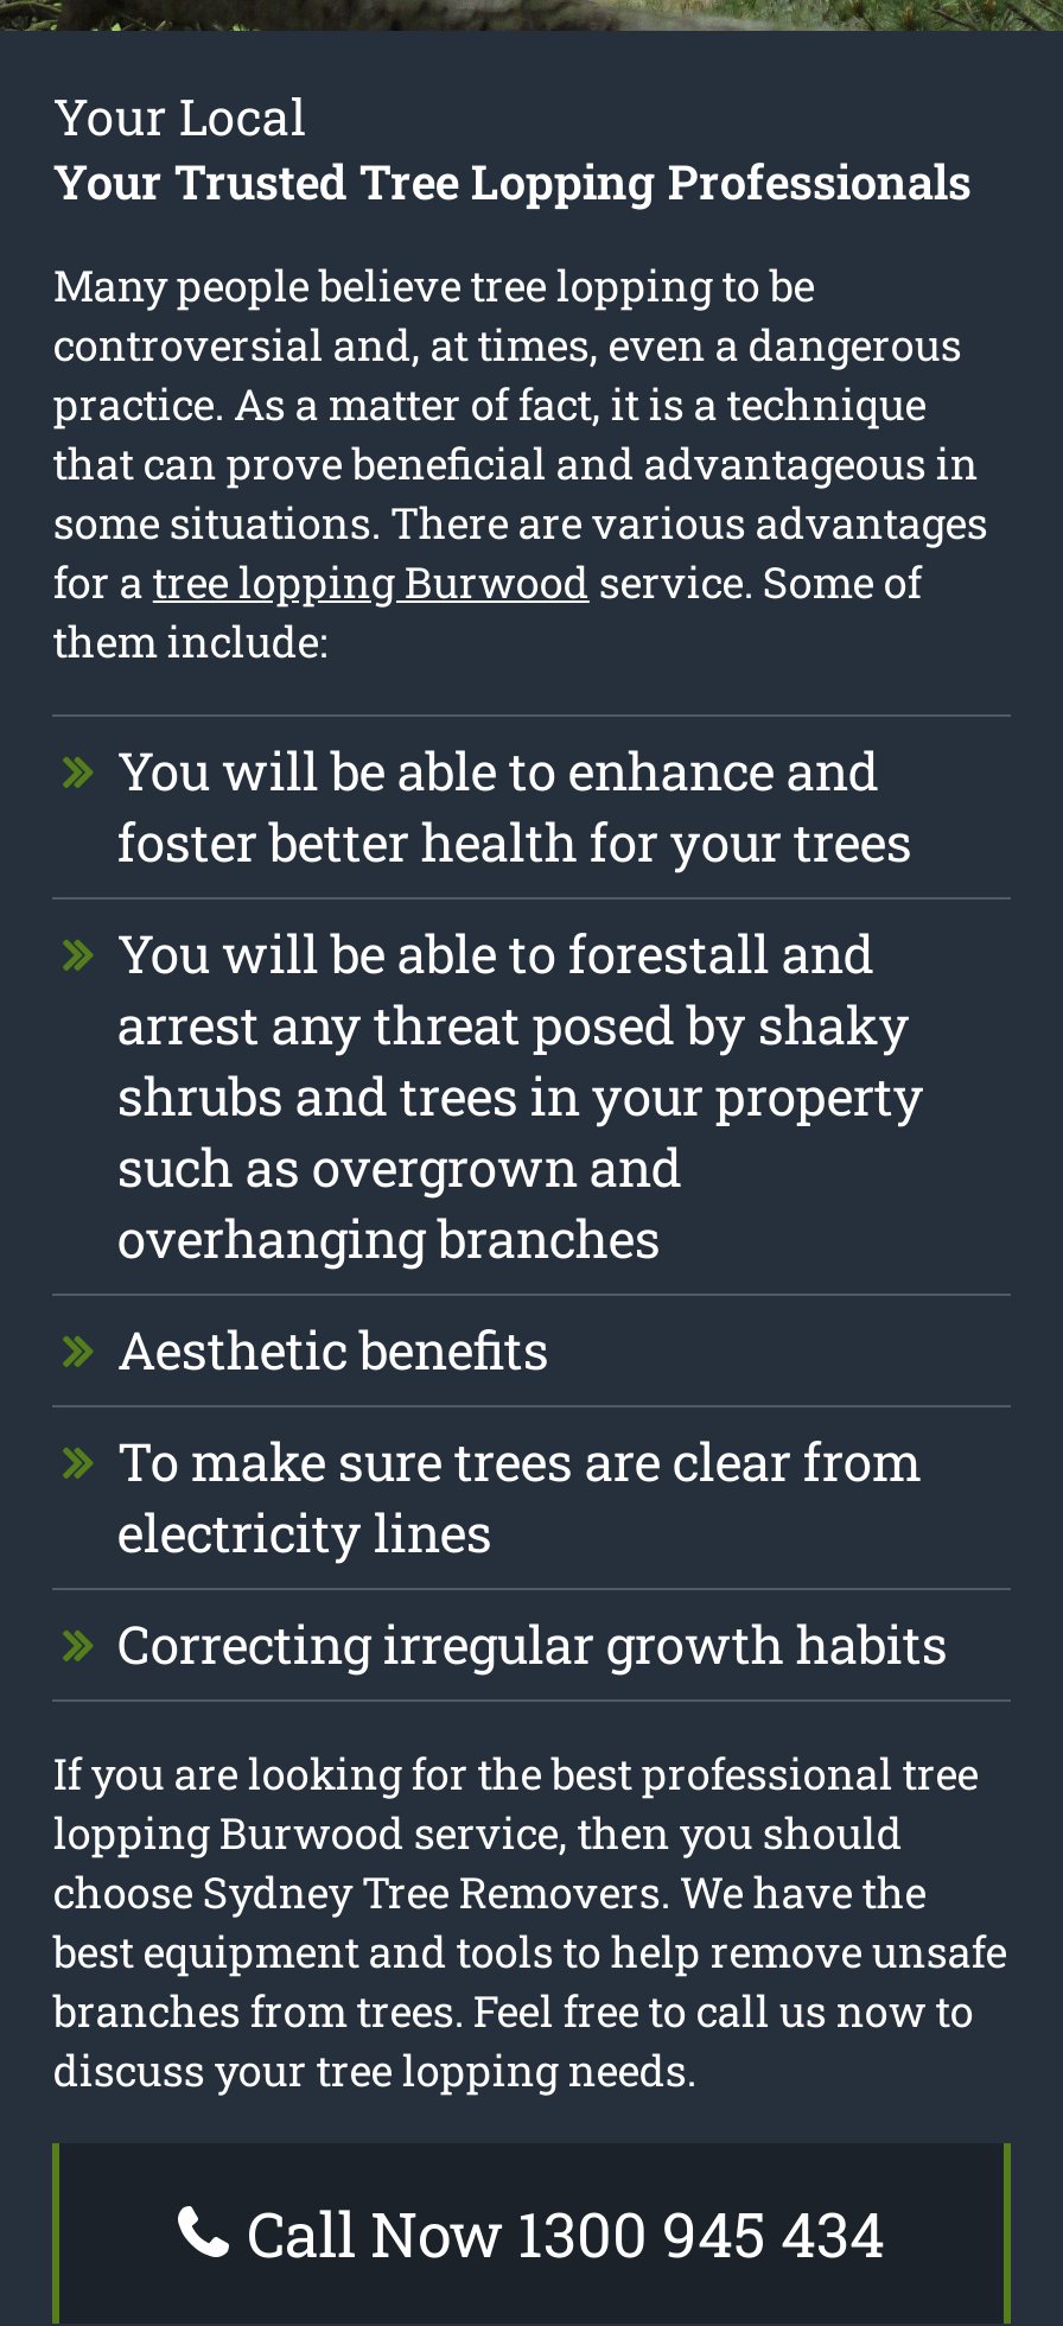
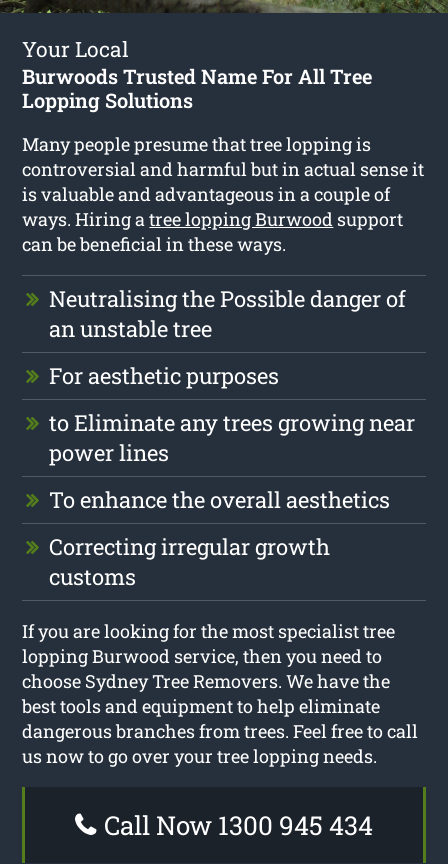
[53,150,971,211] Your Trusted Tree Lopping Professionals -> [22,63,372,113] Burwoods Trusted Name For All Tree | Lopping Solutions
[53,256,988,669] Many people believe tree lopping to be | controversial and, at times, even a dangerous | practice. As a matter of fact, it is a technique | that can prove beneficial and advantageous in | some situations. There are various advantages | for a tree lopping Burwood service. Some of | them include: -> [22,132,424,256] Many people presume that tree lopping is | controversial and harmful but in actual sense it | is valuable and advantageous in a couple of | ways. Hiring a tree lopping Burwood support | can be beneficial in these ways.
[117,736,912,876] You will be able to enhance and | foster better health for your trees -> [49,284,406,343] Neutralising the Possible danger of | an unstable tree
[117,919,924,1272] You will be able to forestall and | arrest any threat posed by shaky | shrubs and trees in your property | such as overgrown and | overhanging branches -> [49,361,279,390] For aesthetic purposes
[117,1315,549,1384] Aesthetic benefits -> [49,408,415,467] to Eliminate any trees growing near | power lines
[117,1426,922,1566] To make sure trees are clear from | electricity lines -> [49,485,390,514] To enhance the overall aesthetics
[117,1609,948,1678] Correcting irregular growth habits -> [49,532,330,591] Correcting irregular growth | customs
[53,1744,979,1861] If you are looking for the best professional tree | lopping Burwood service, then you should -> [22,619,395,668] If you are looking for the most specialist tree | lopping Burwood service, then you need to
[53,1923,1007,2098] best equipment and tools to help remove unsafe | branches from trees. Feel free to call us now to | discuss your tree lopping needs. -> [22,694,418,768] best tools and equipment to help eliminate | dangerous branches from trees. Feel free to call | us now to go over your tree lopping needs.

